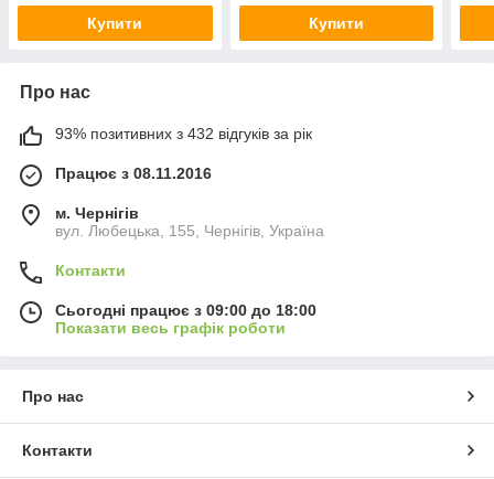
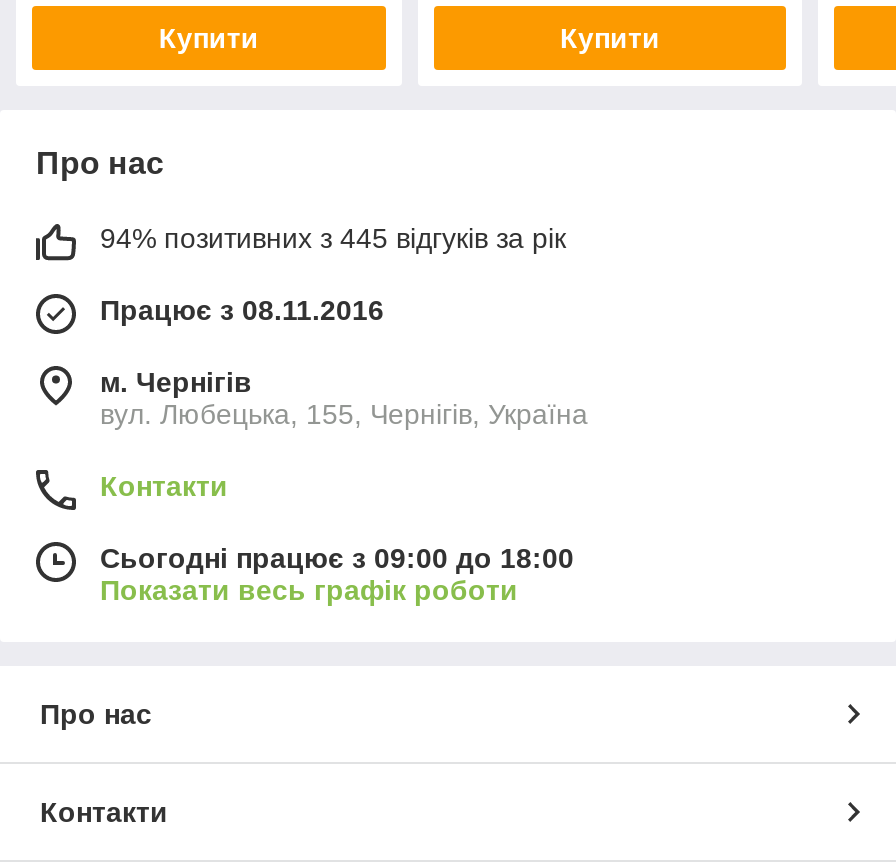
[55,124,312,142] 93% позитивних з 432 відгуків за рік -> [100,222,566,254] 94% позитивних з 445 відгуків за рік

